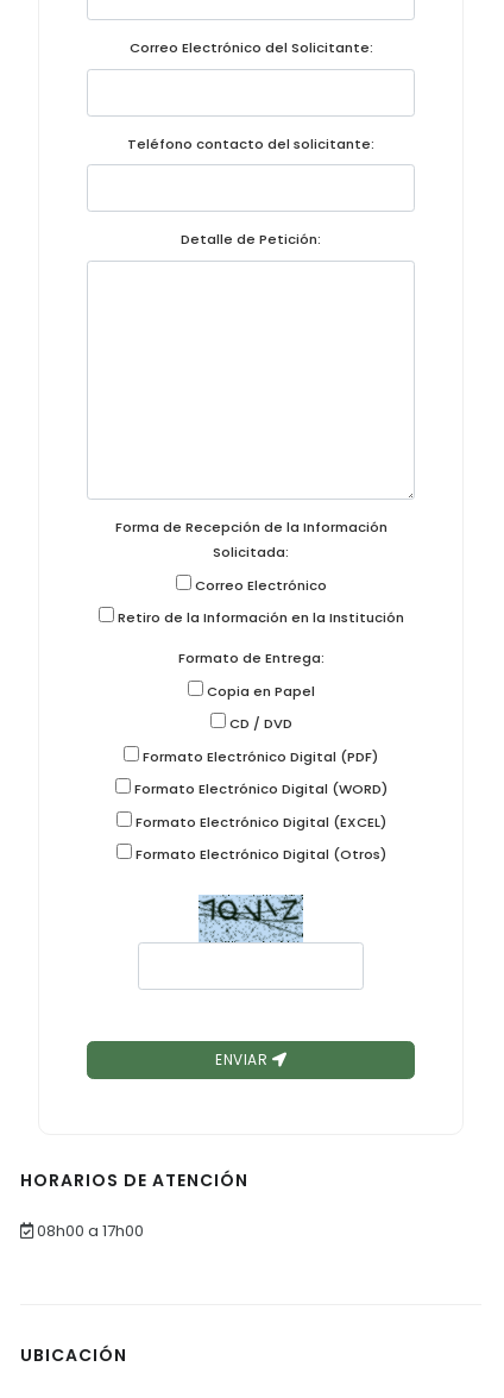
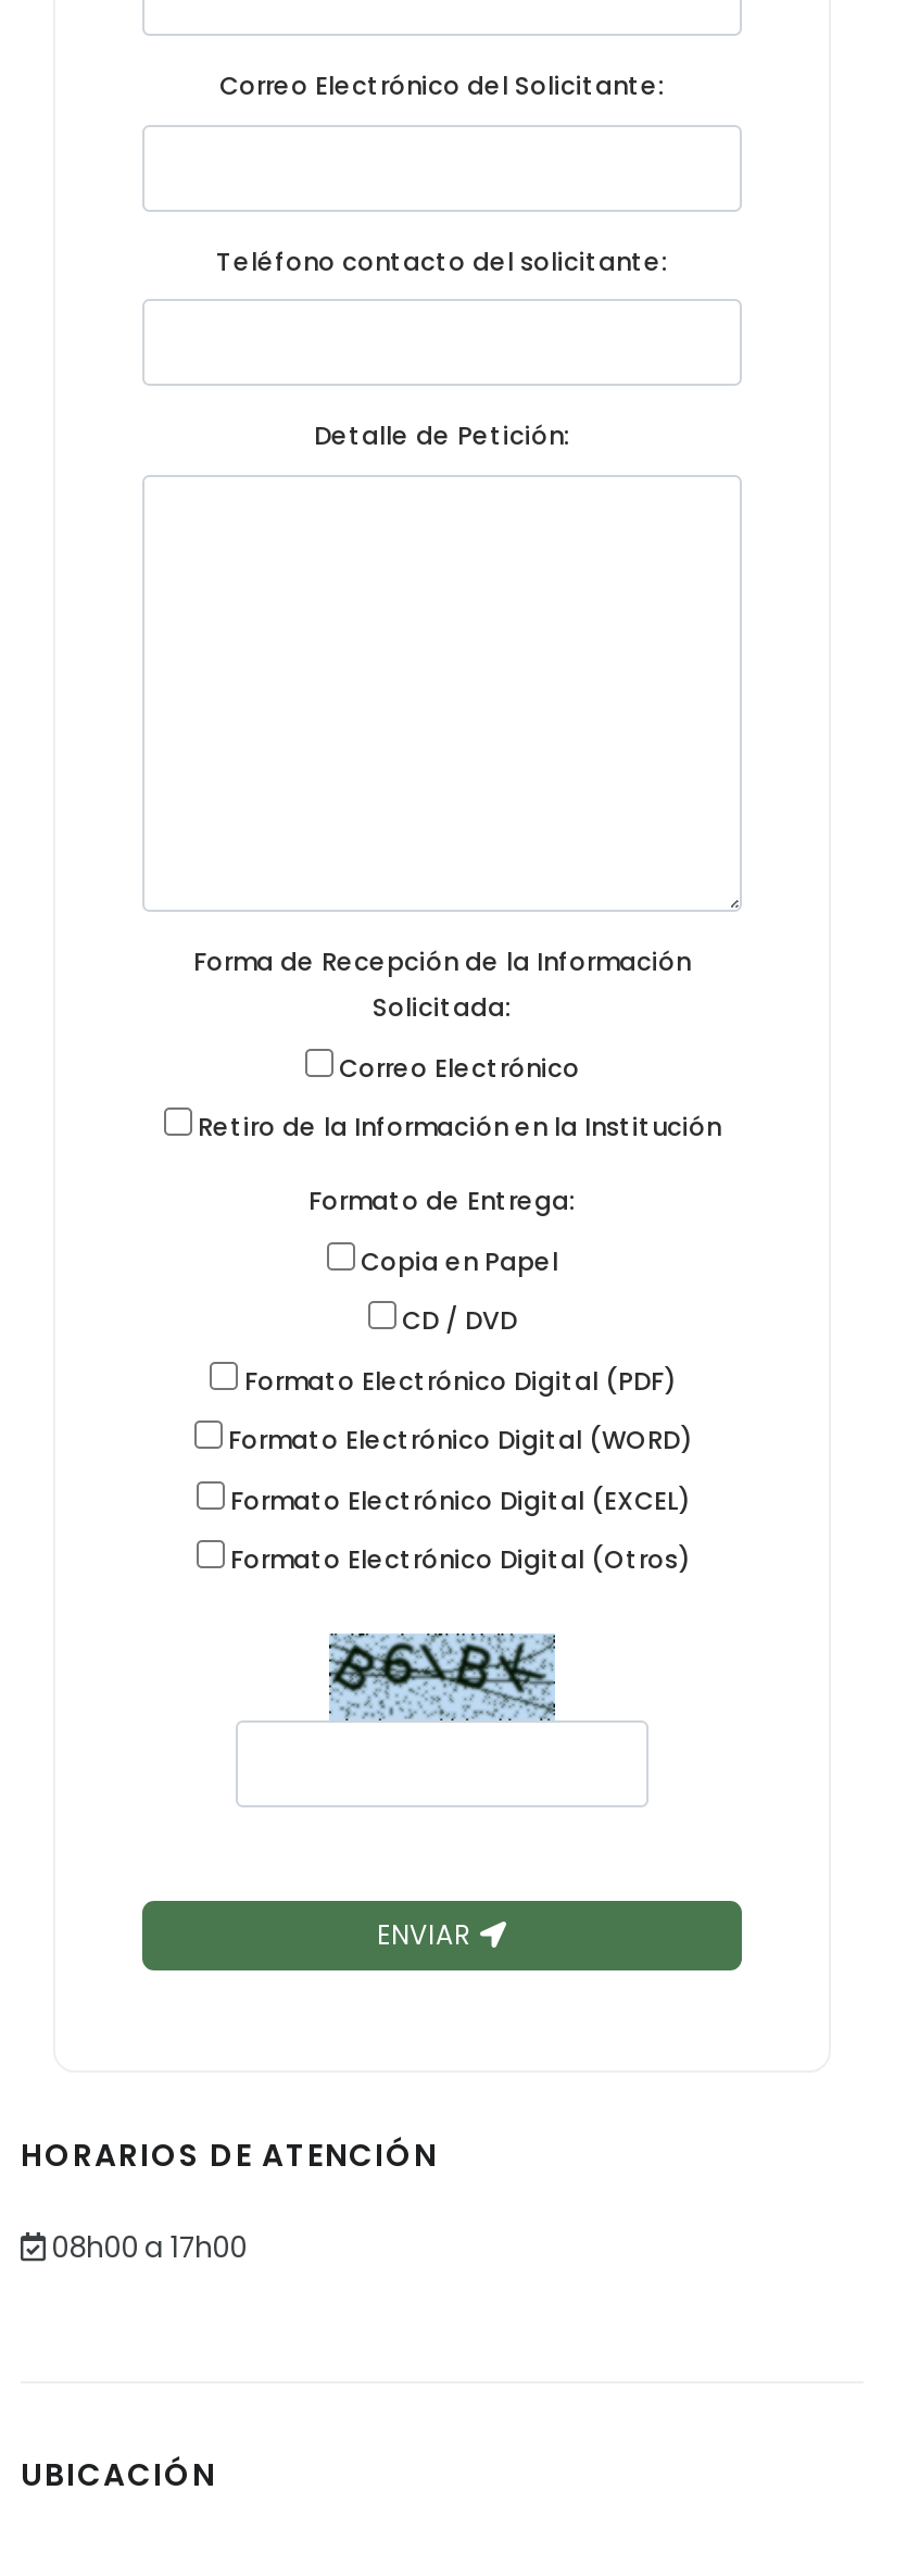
[189,895,313,944] [image] -> [327,1631,557,1723] [image]

